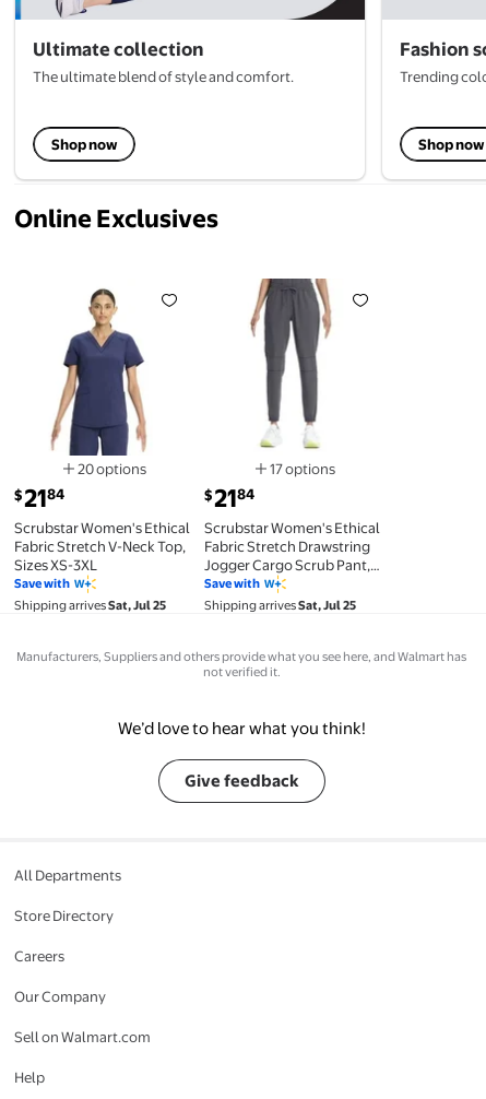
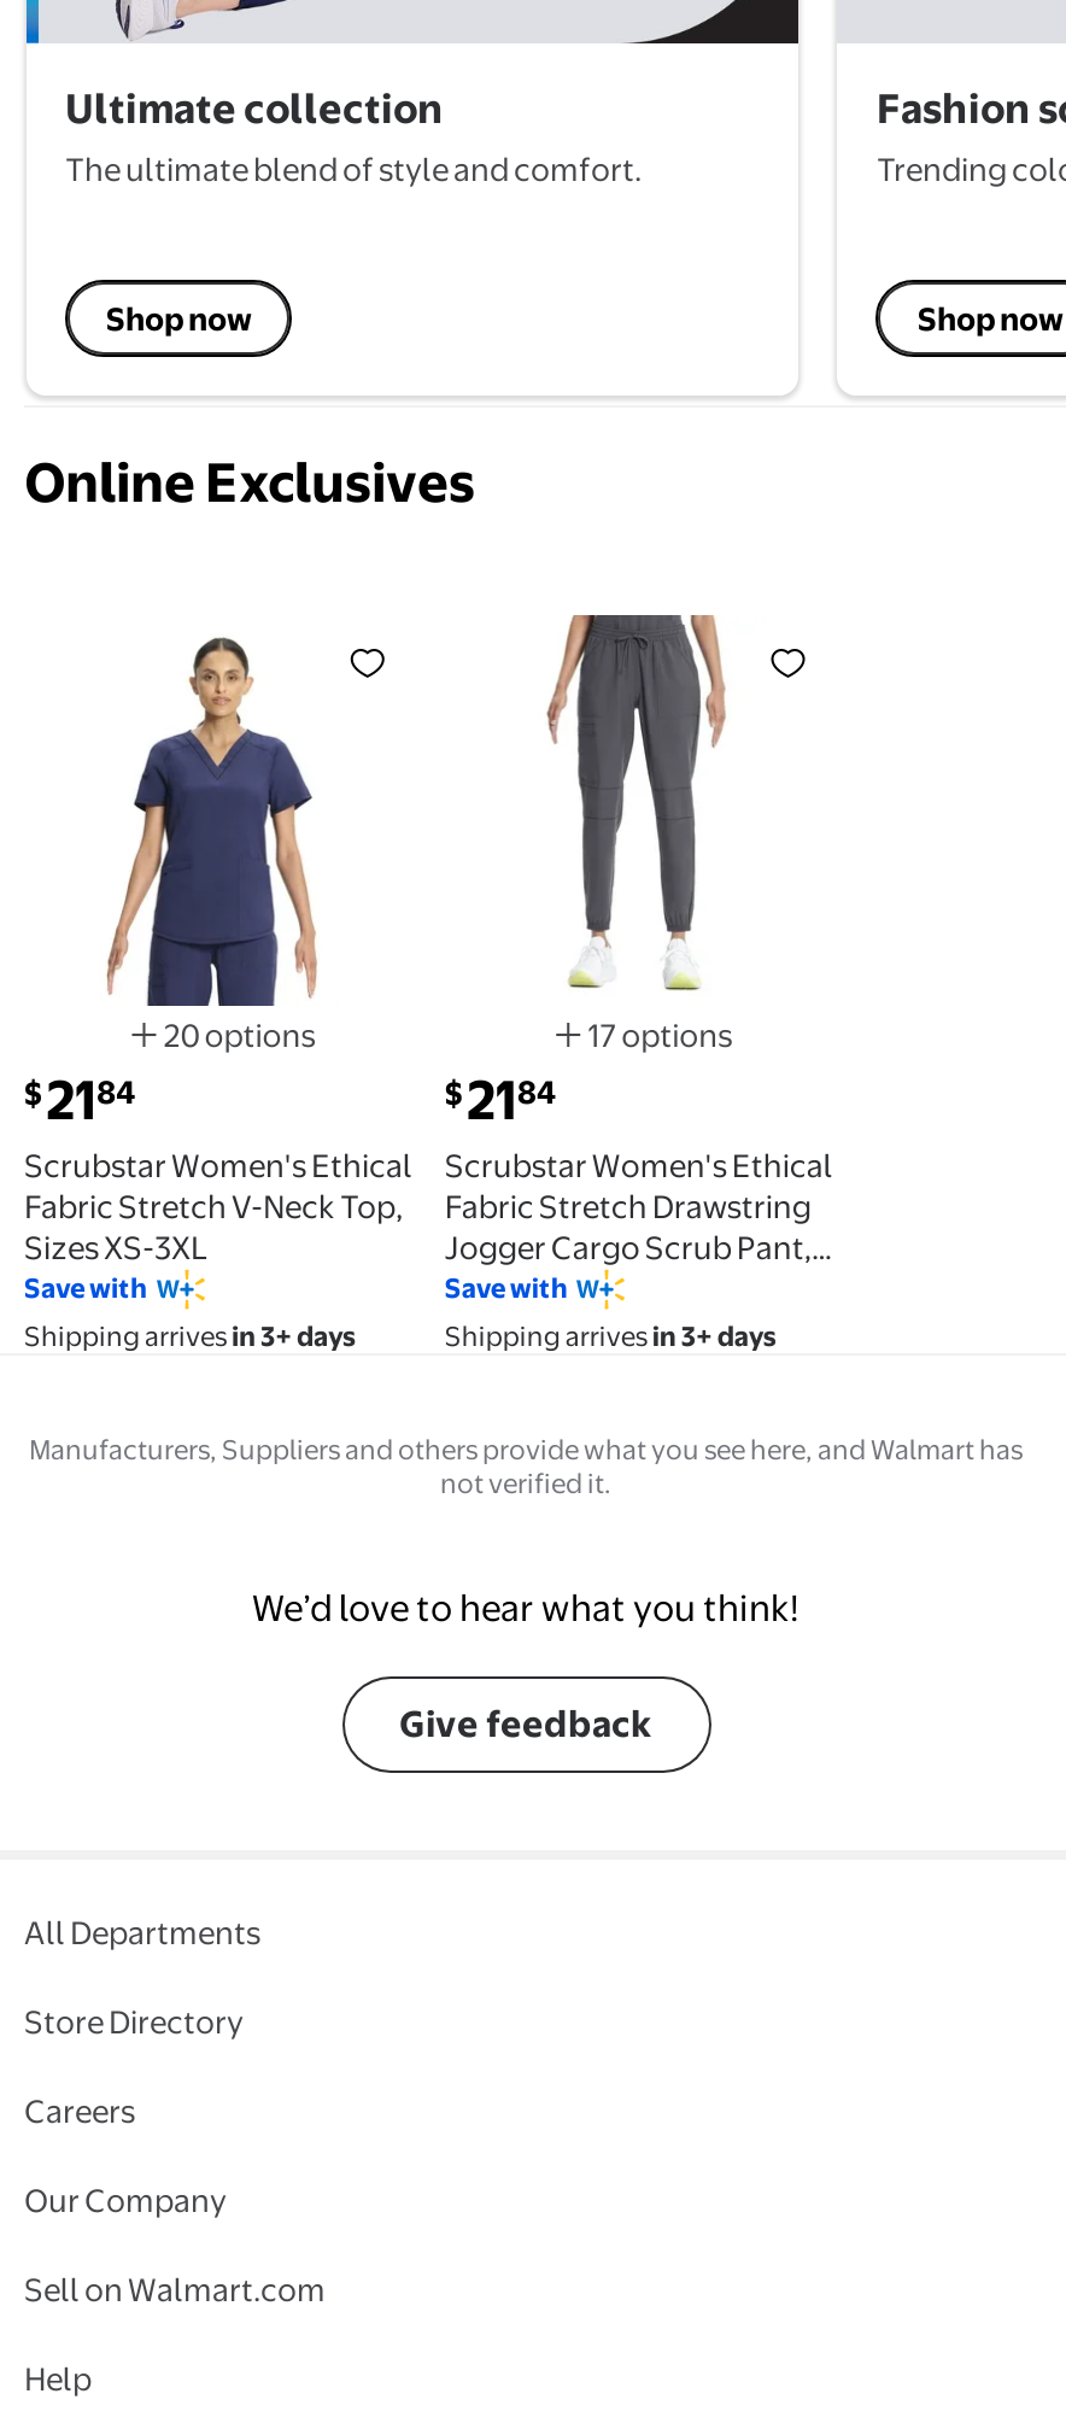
[14,597,166,613] Shipping arrives Sat, Jul 25 -> [24,1319,357,1353] Shipping arrives in 3+ days
[205,597,356,613] Shipping arrives Sat, Jul 25 -> [445,1319,778,1353] Shipping arrives in 3+ days

